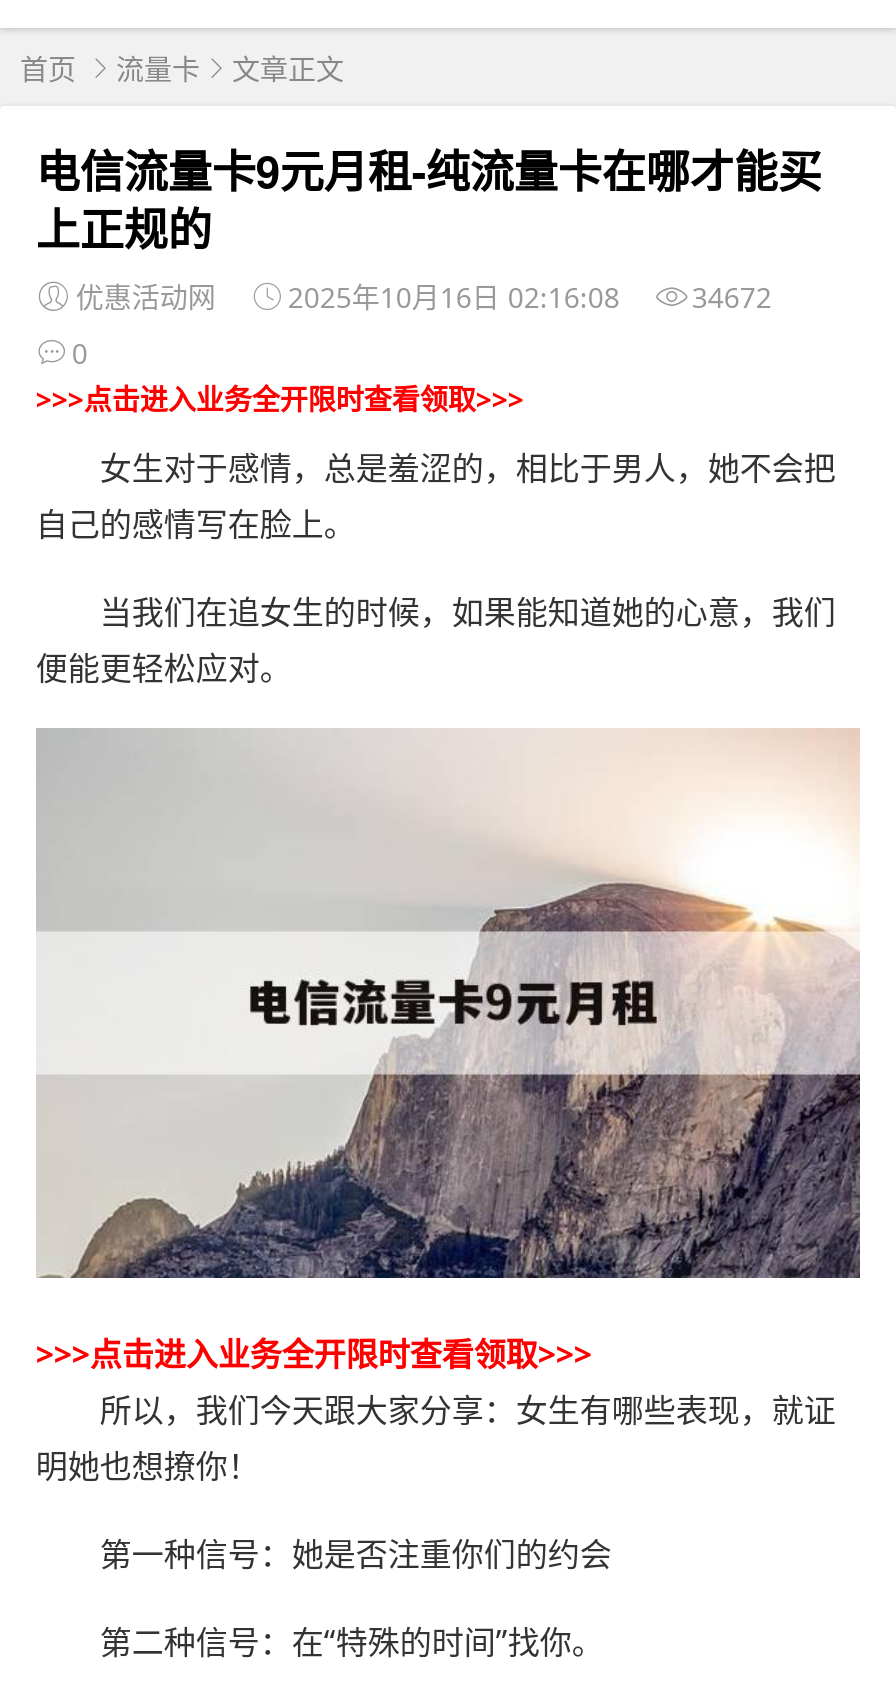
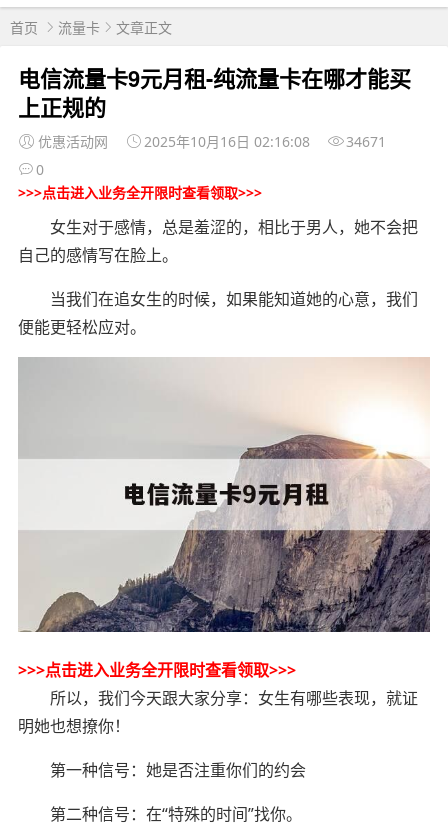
[76,278,772,316] 优惠活动网 2025年10月16日 02:16:08 34672 -> [38,132,386,151] 优惠活动网 2025年10月16日 02:16:08 34671

